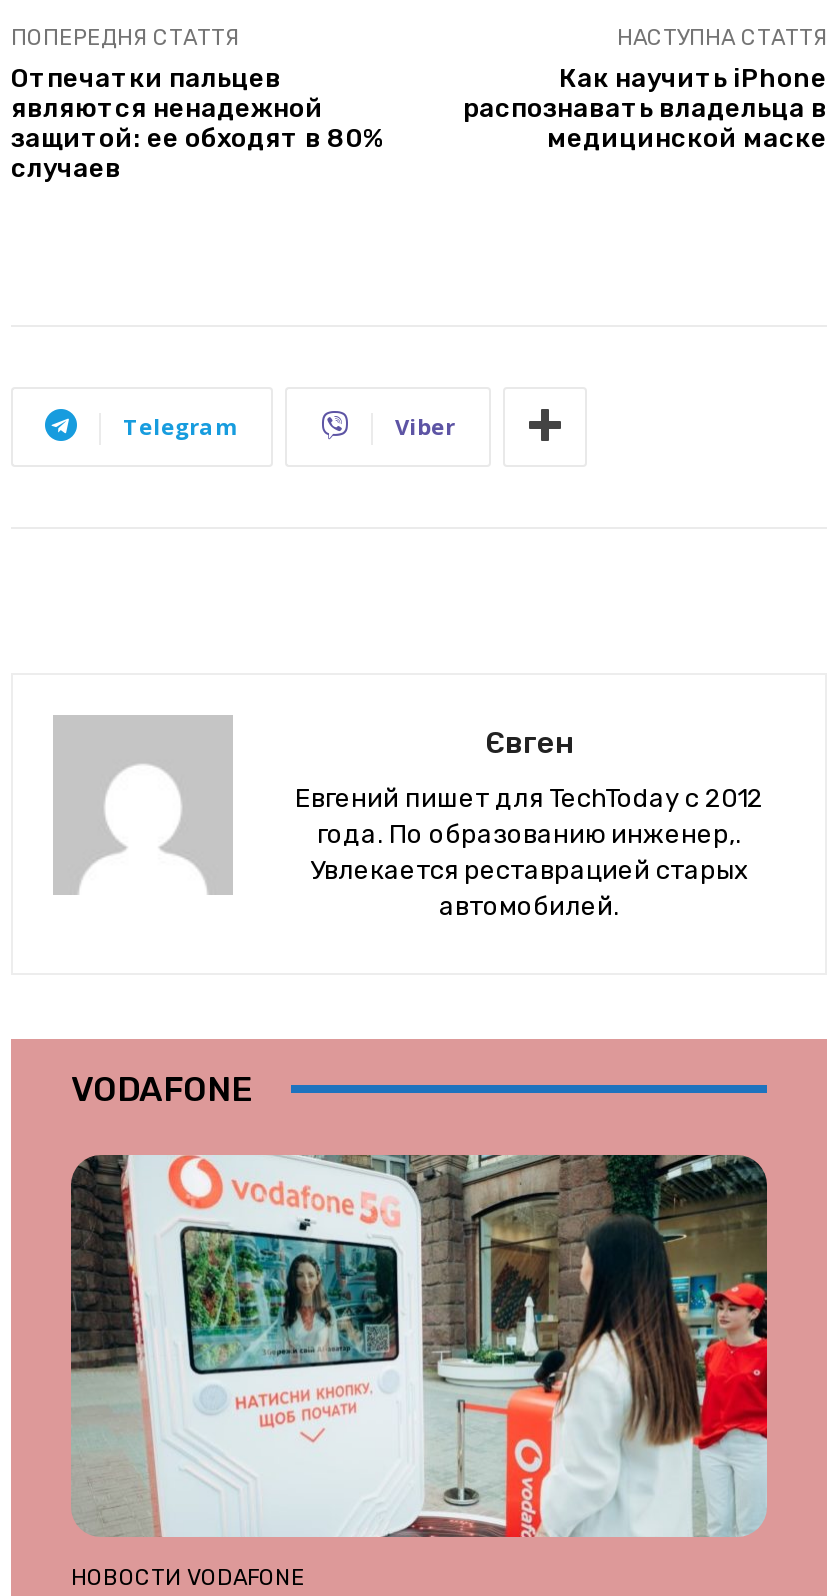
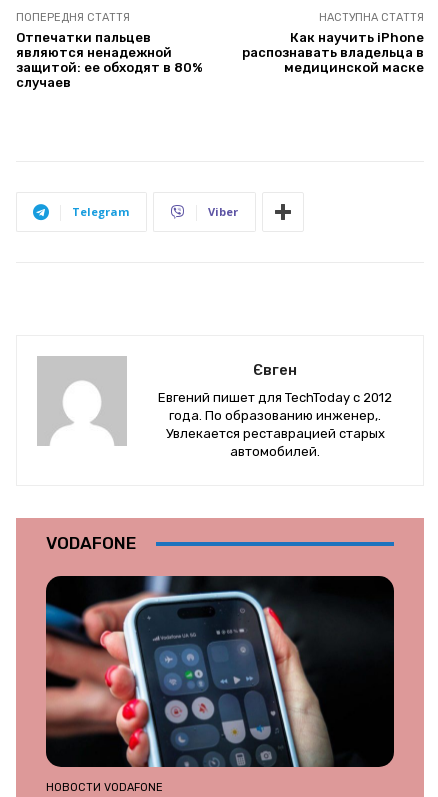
[69,1154,769,1538] [image] -> [45,575,395,768] [image]

